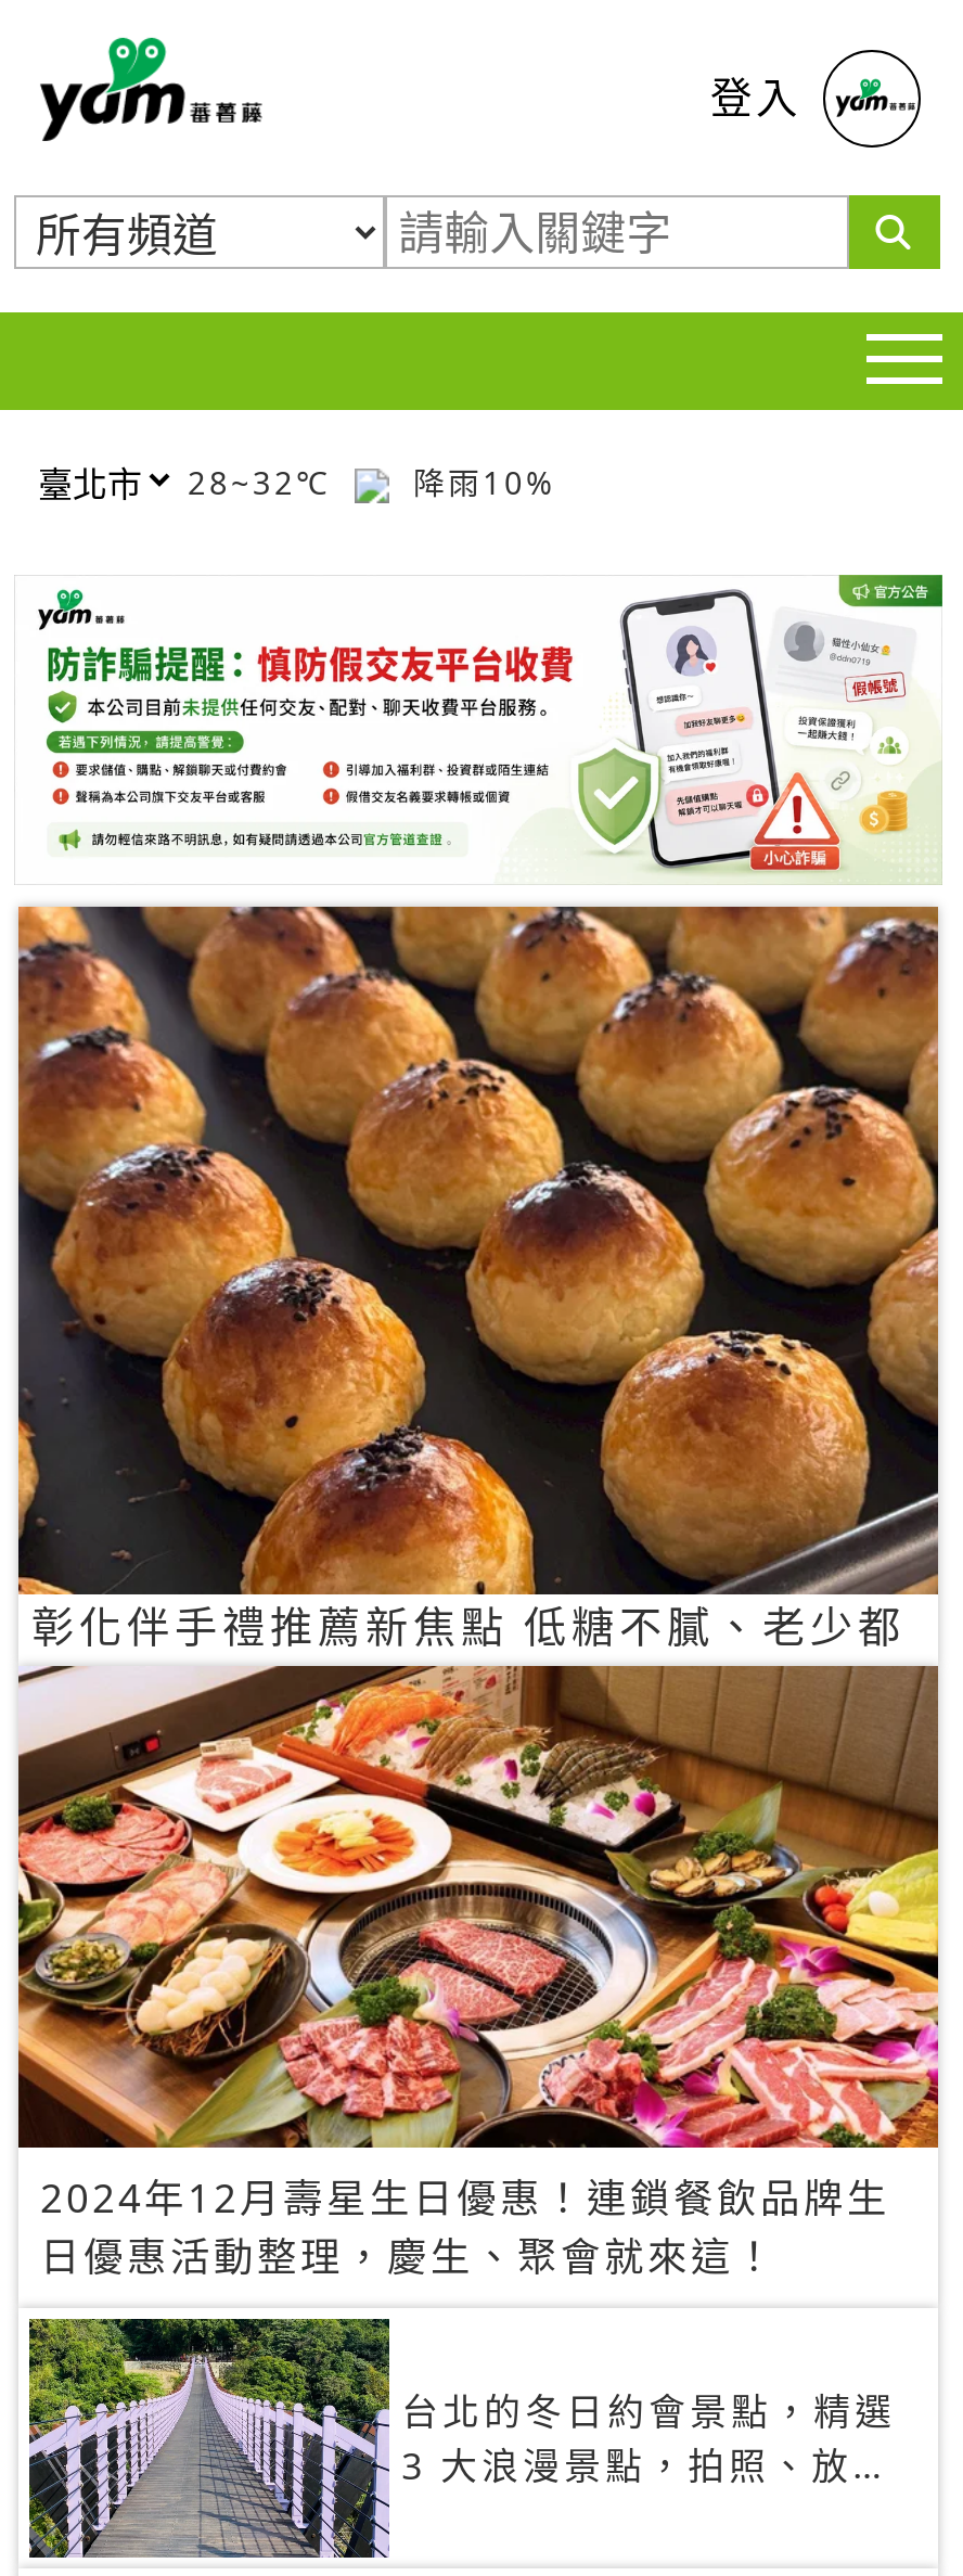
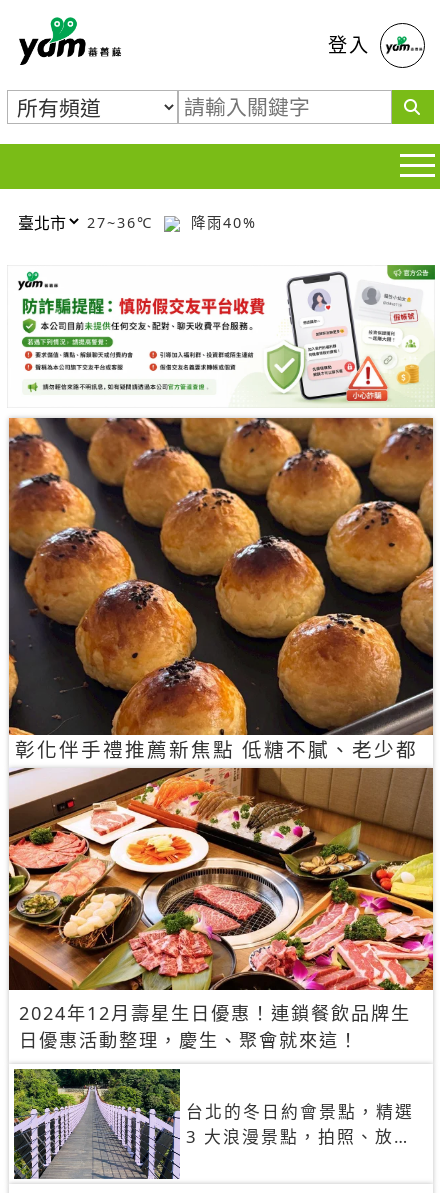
[188,461,344,502] 28~32℃ -> [87,212,159,231] 27~36℃
[400,461,556,502] 降雨10% -> [185,212,257,231] 降雨40%

